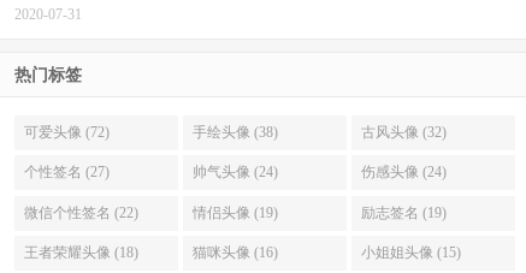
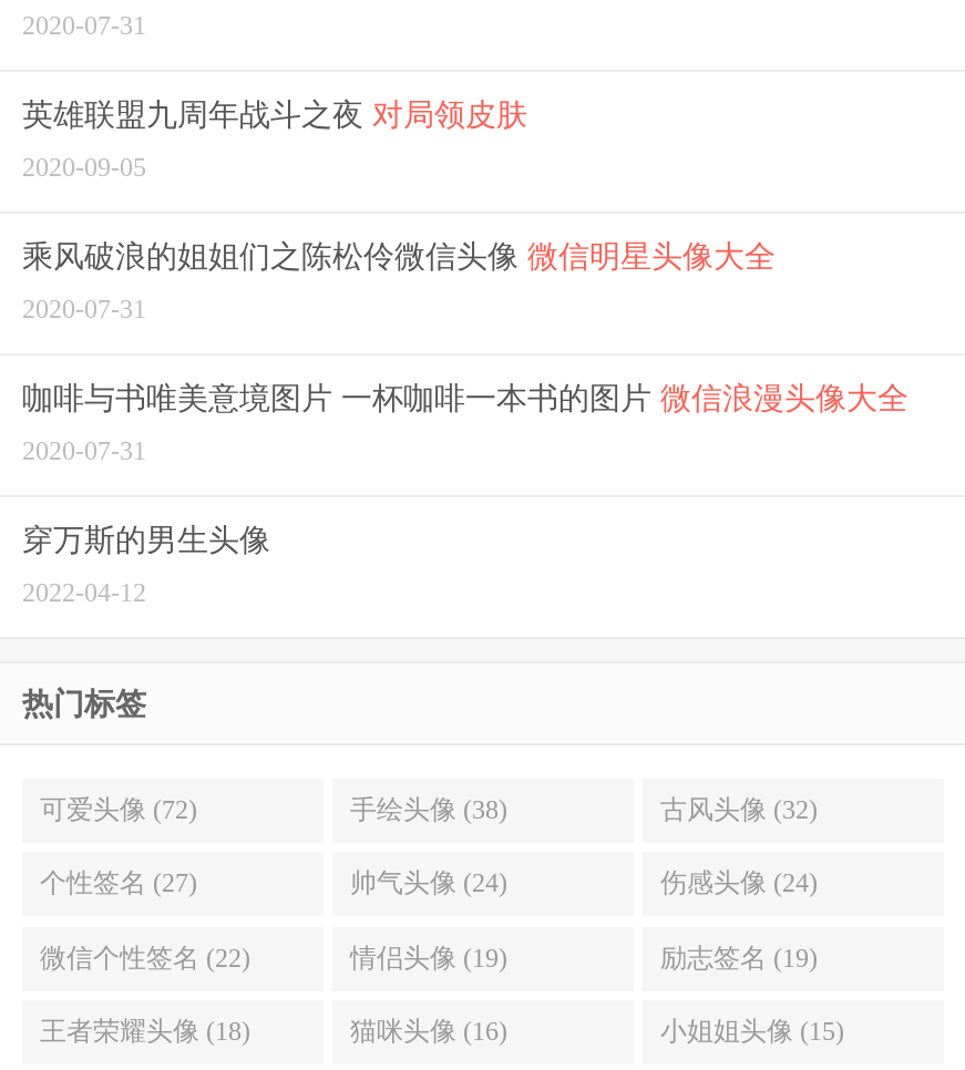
none -> [22,99,908,608] 英雄联盟九周年战斗之夜对局领皮肤 | 2020-09-05 | 乘风破浪的姐姐们之陈松伶微信头像微信明星头像大全 | 2020-07-31 | 咖啡与书唯美意境图片 一杯咖啡一本书的图片微信浪漫头像大全 | 2020-07-31 | 穿万斯的男生头像 | 2022-04-12

